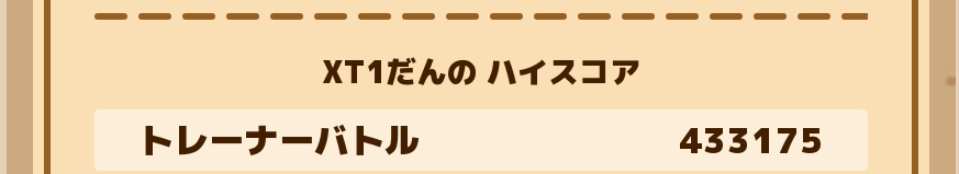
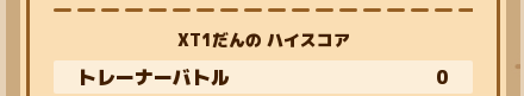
[679,117,824,165] 433175 -> [436,64,449,90] 0

